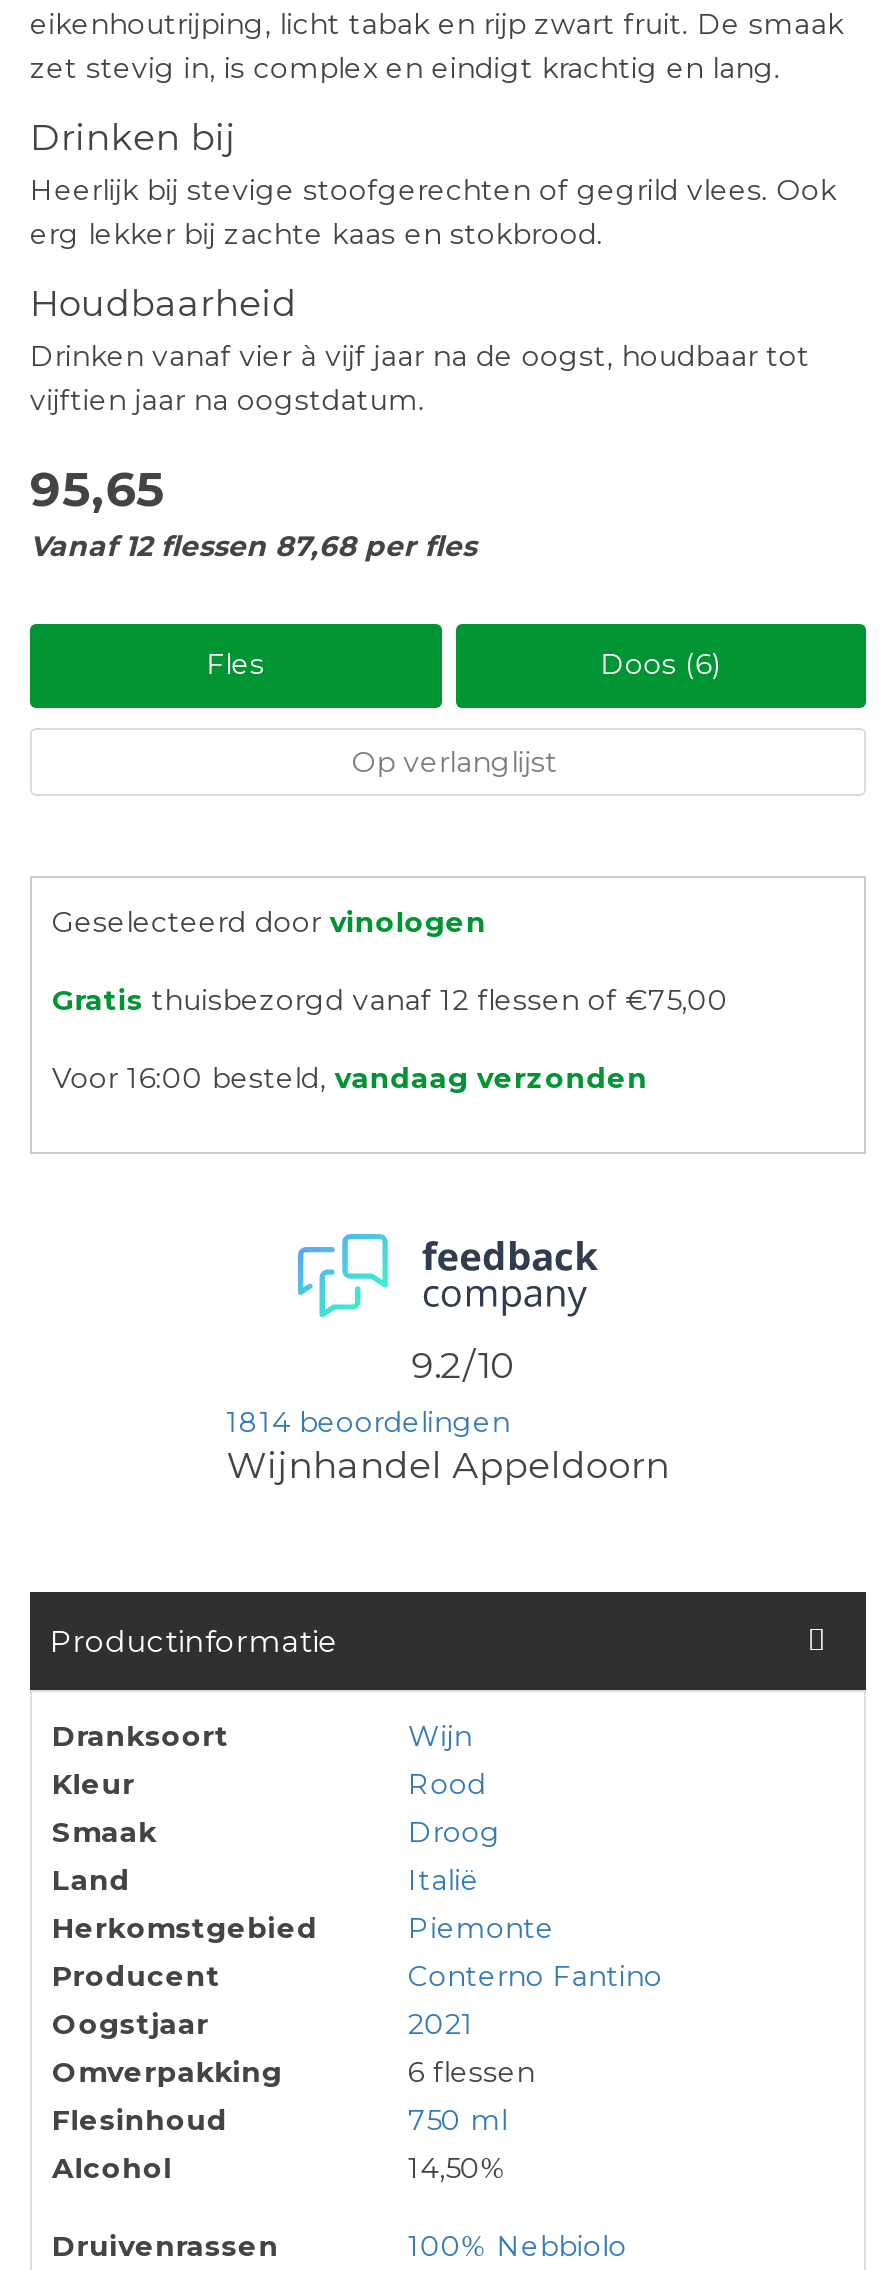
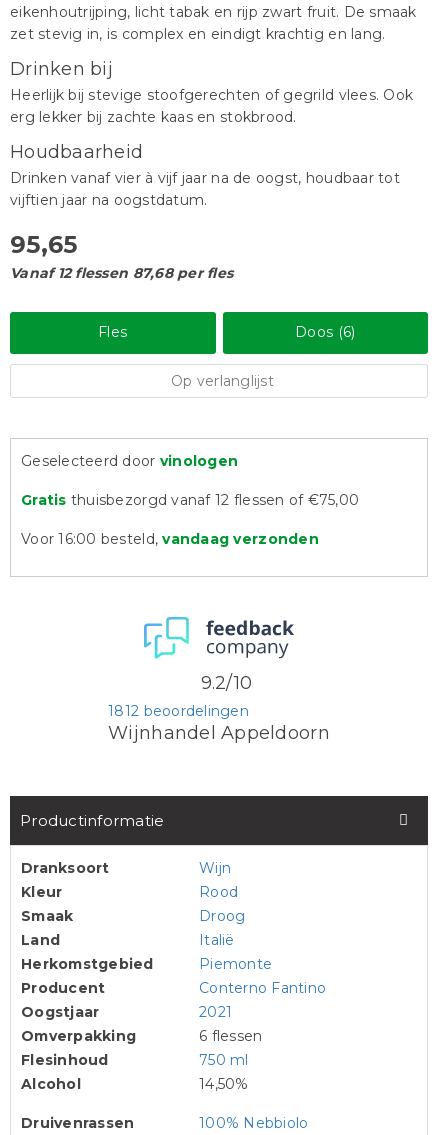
[226,1405,510,1441] 1814 beoordelingen -> [108,702,249,720] 1812 beoordelingen

